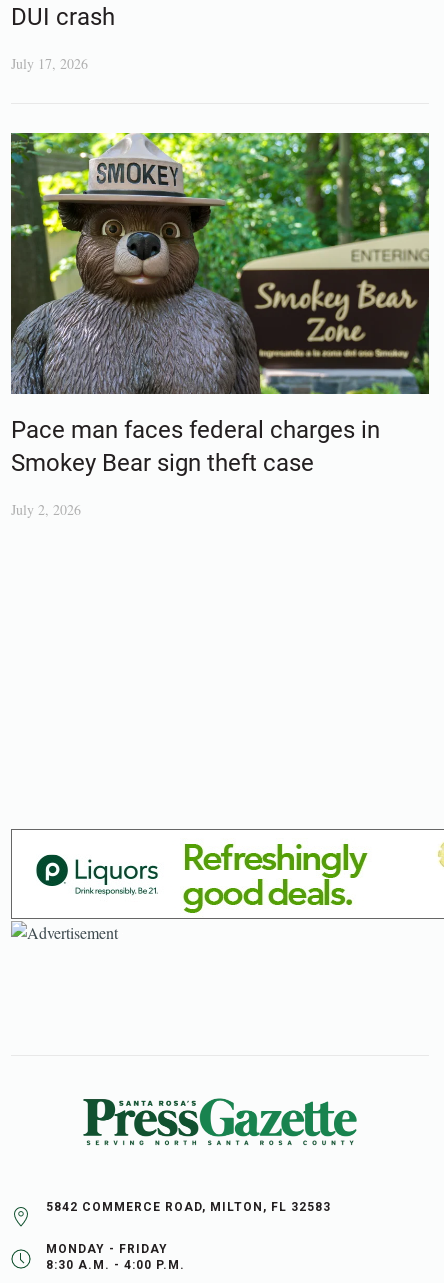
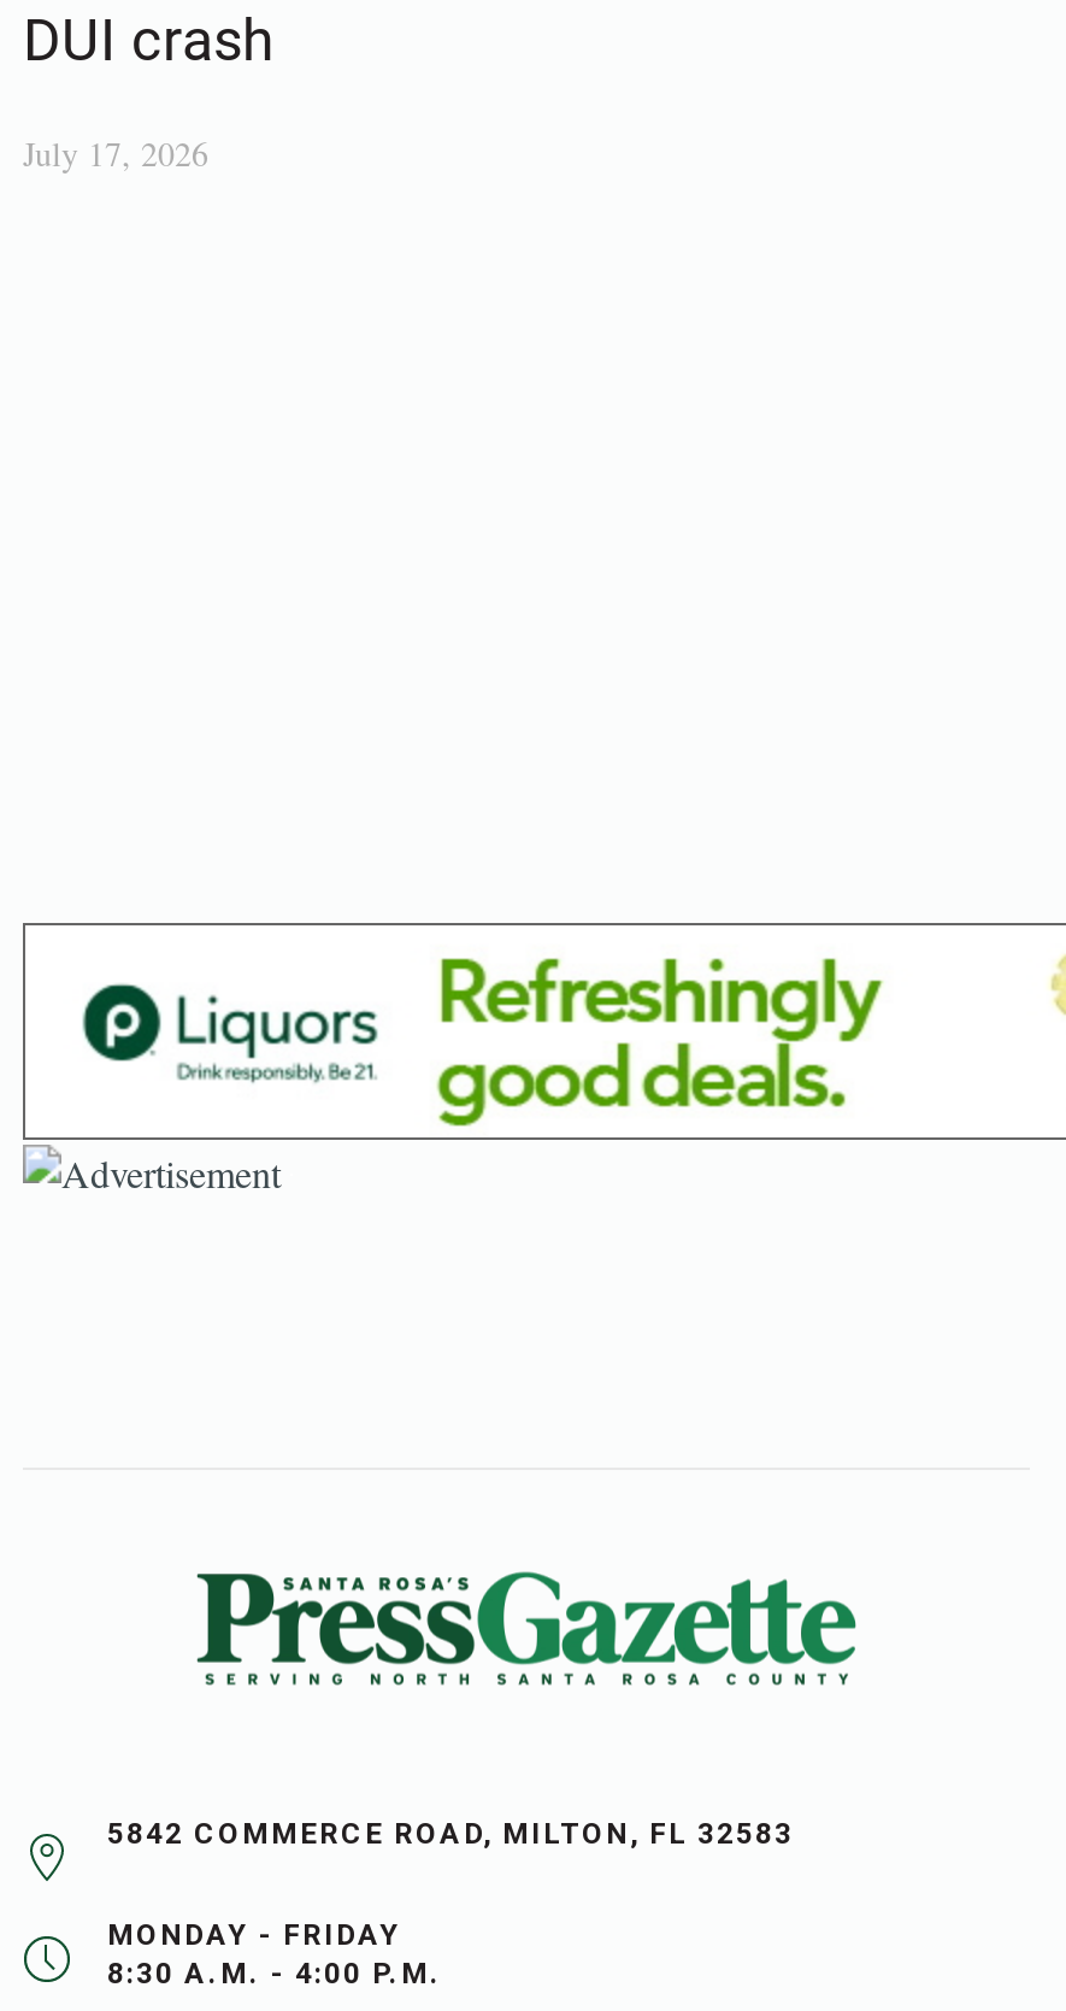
[10,132,430,519] [image] | Pace man faces federal charges in | Smokey Bear sign theft case | July 2, 2026 -> none

